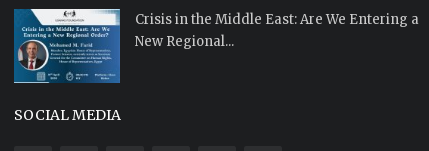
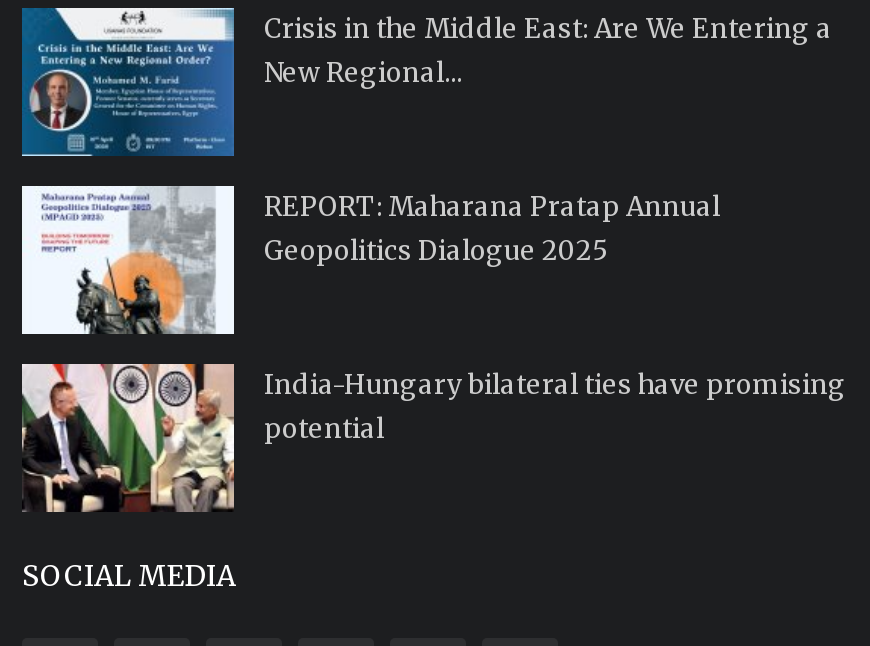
none -> [20,184,720,336] [image] | REPORT: Maharana Pratap Annual | Geopolitics Dialogue 2025
none -> [20,362,846,512] [image] | India-Hungary bilateral ties have promising | potential

